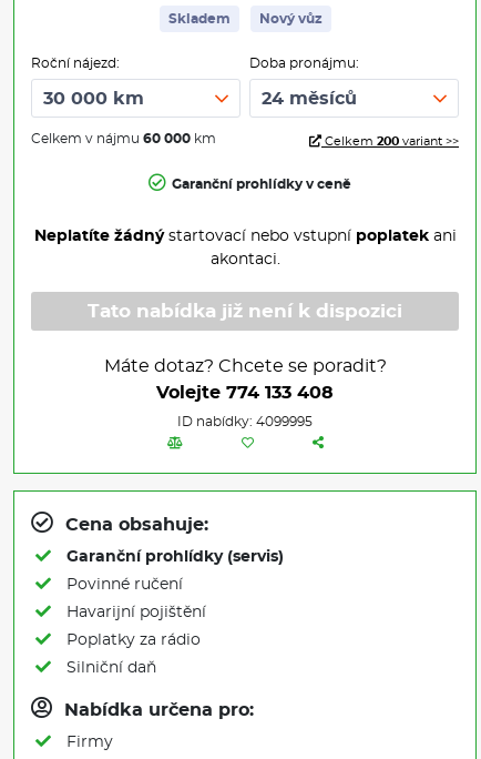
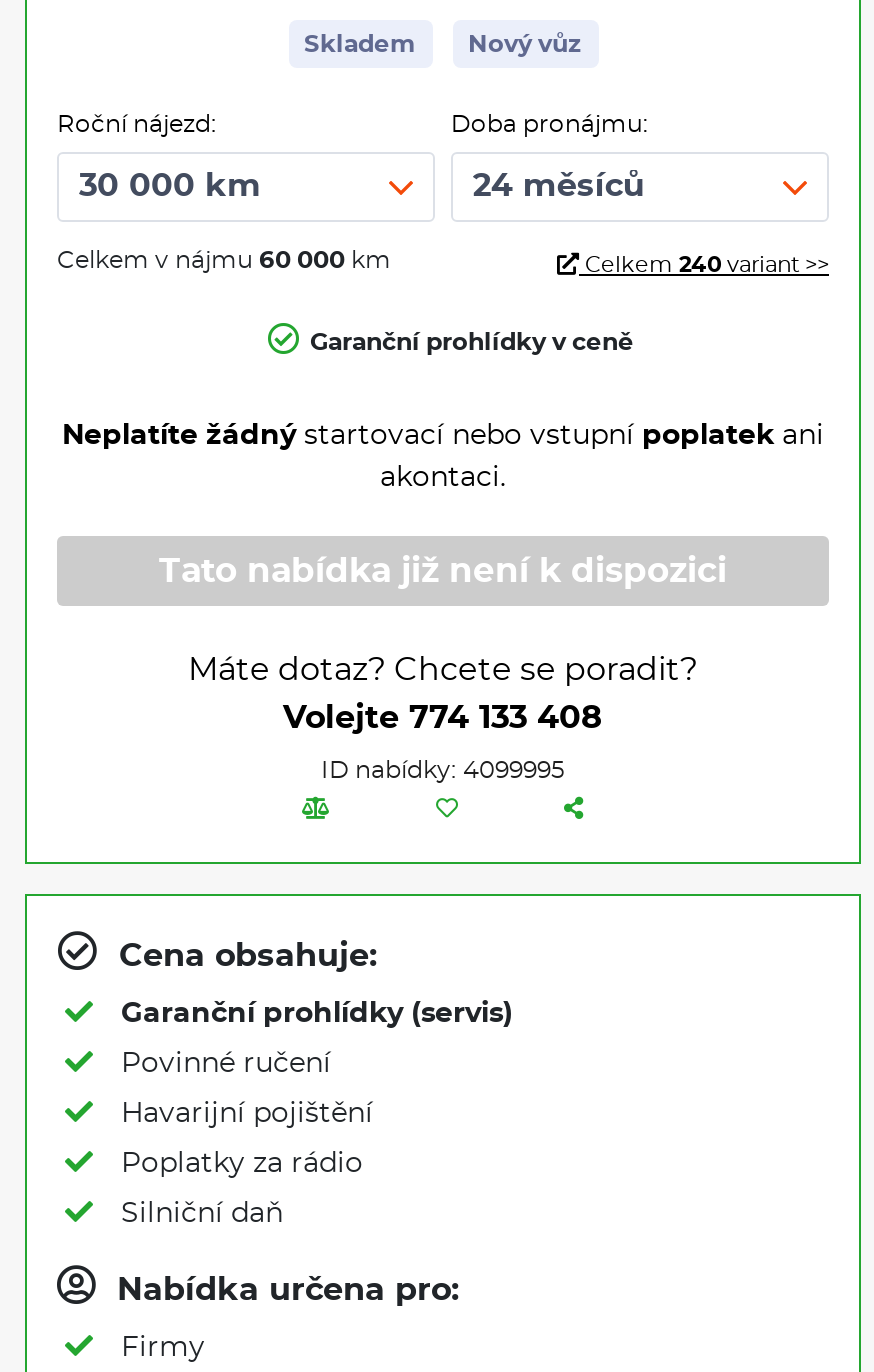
[321,136,459,148] Celkem 200 variant >> -> [579,253,829,275] Celkem 240 variant >>

